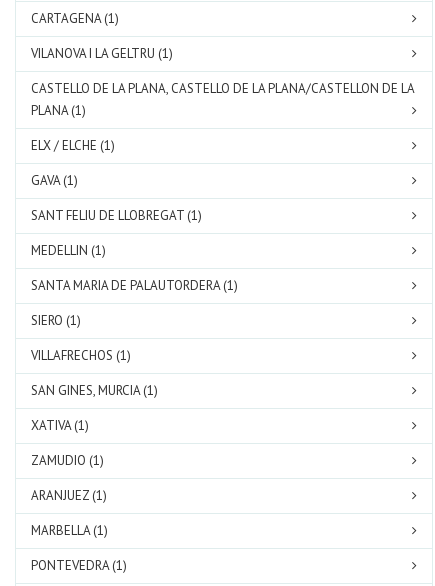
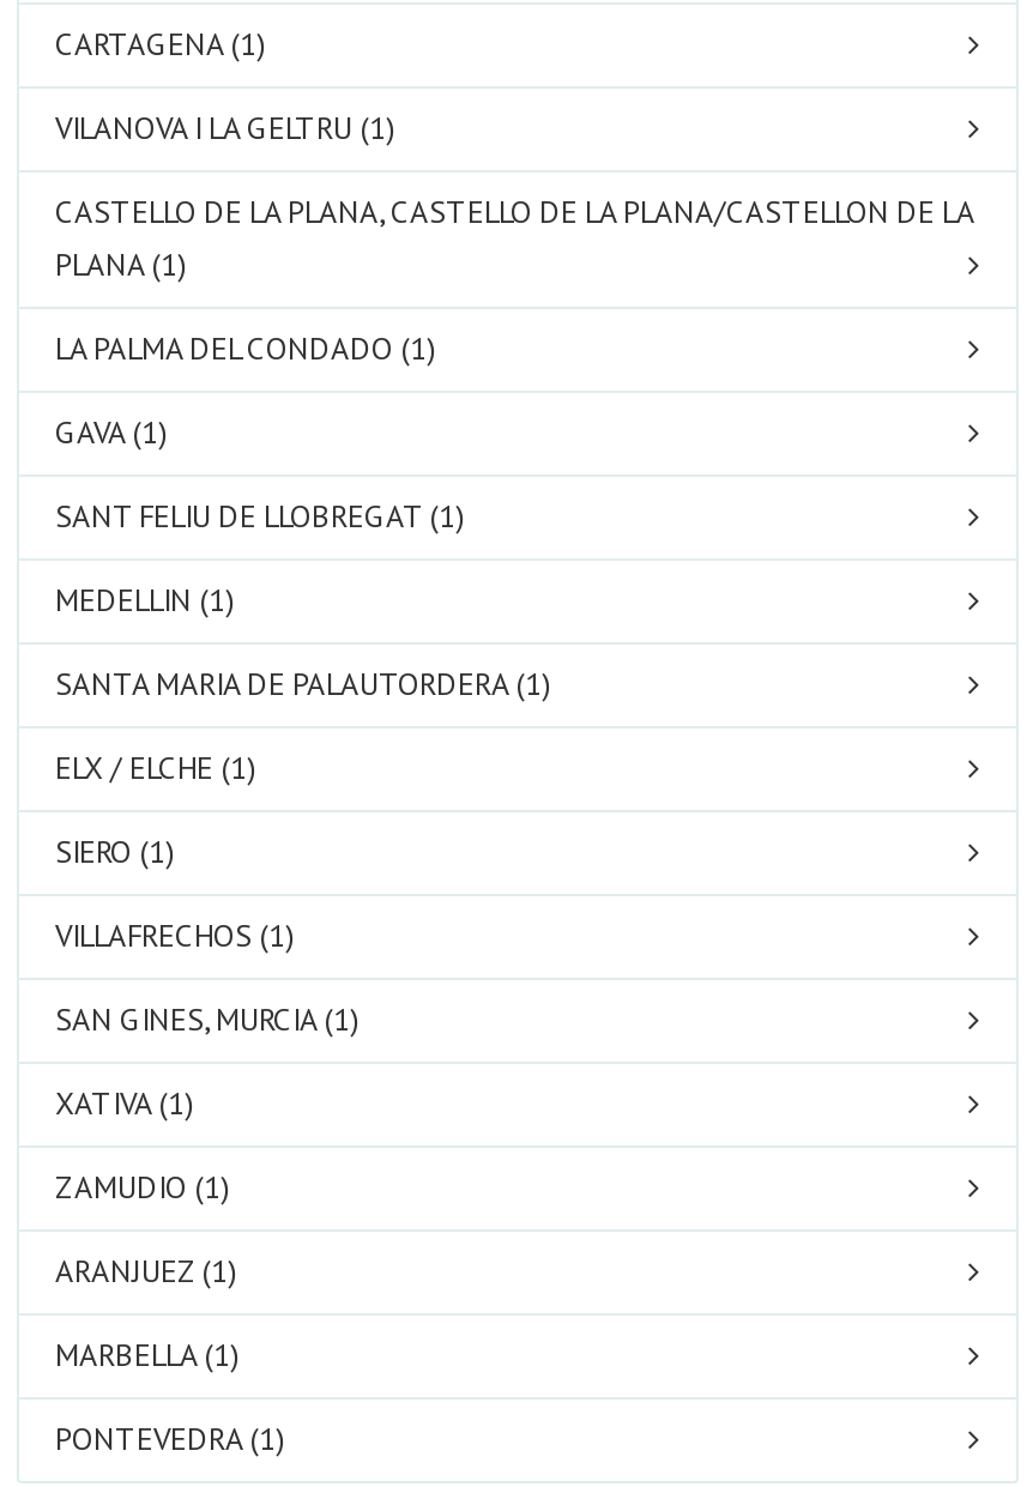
[31,137,115,154] ELX / ELCHE (1) -> [55,328,436,369] LA PALMA DEL CONDADO (1)
none -> [55,748,256,788] ELX / ELCHE (1)

